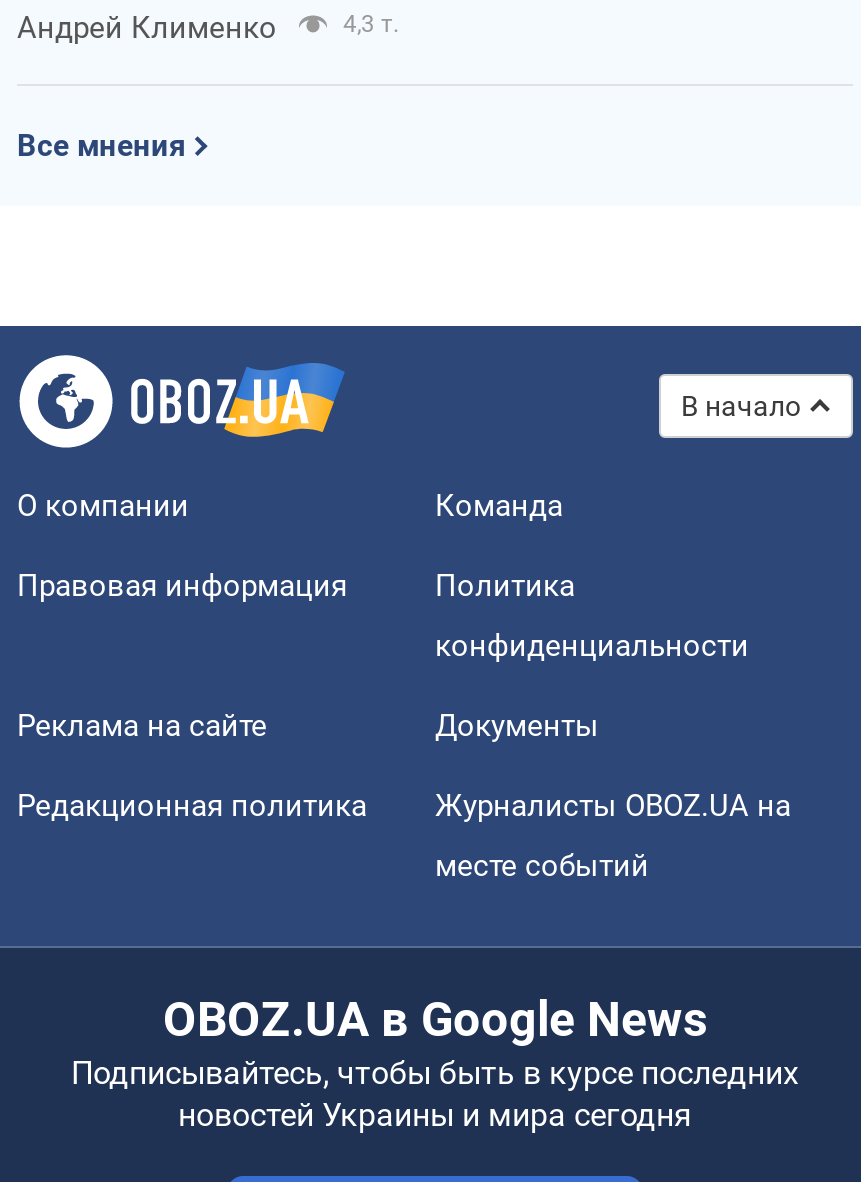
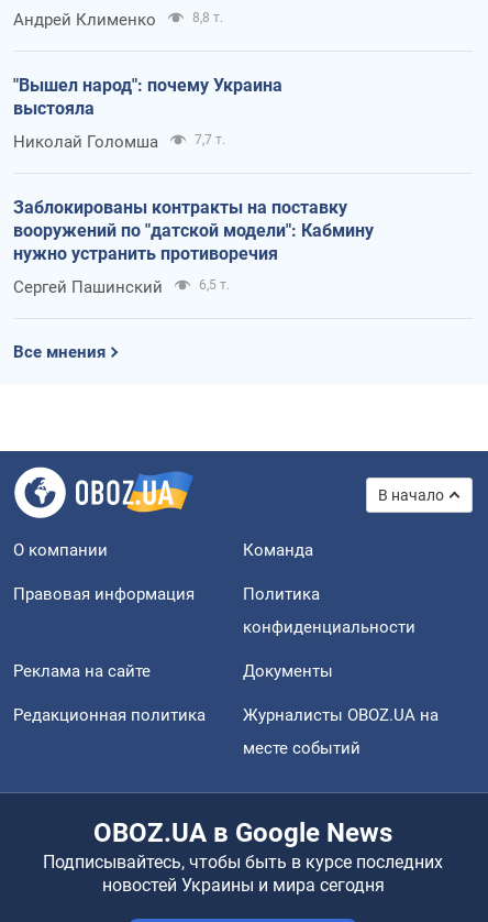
[343,9,399,37] 4,3 т. -> [13,10,374,297] 8,8 т. | "Вышел народ": почему Украина | выстояла | Николай Голомша | 7,7 т. | Заблокированы контракты на поставку | вооружений по "датской модели": Кабмину | нужно устранить противоречия | Сергей Пашинский | 6,5 т.

